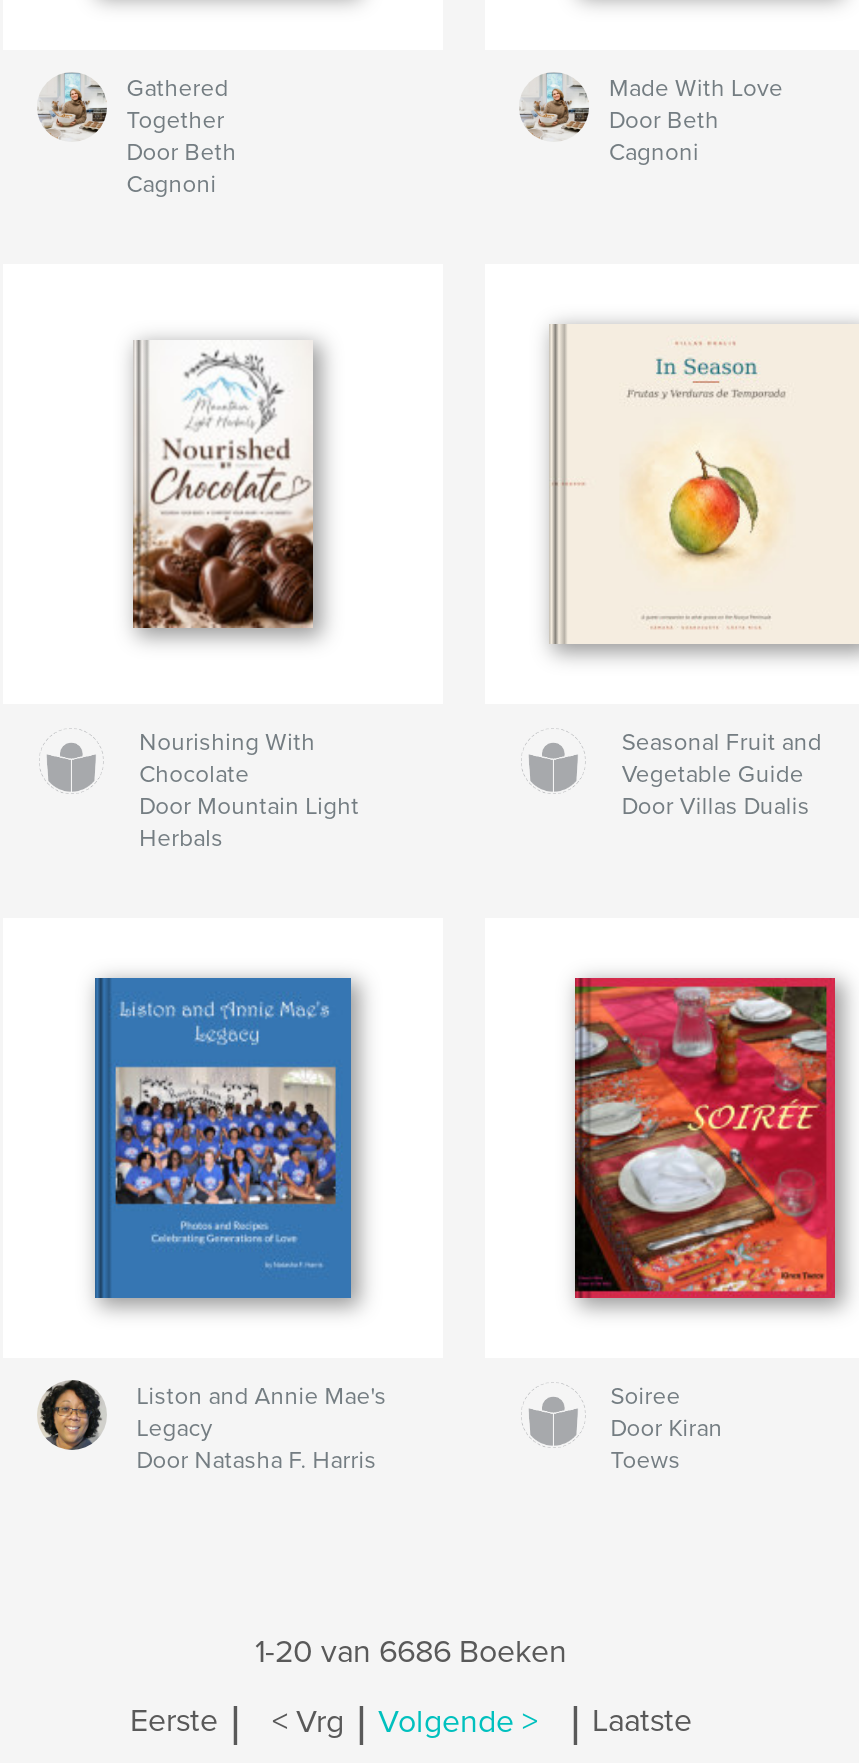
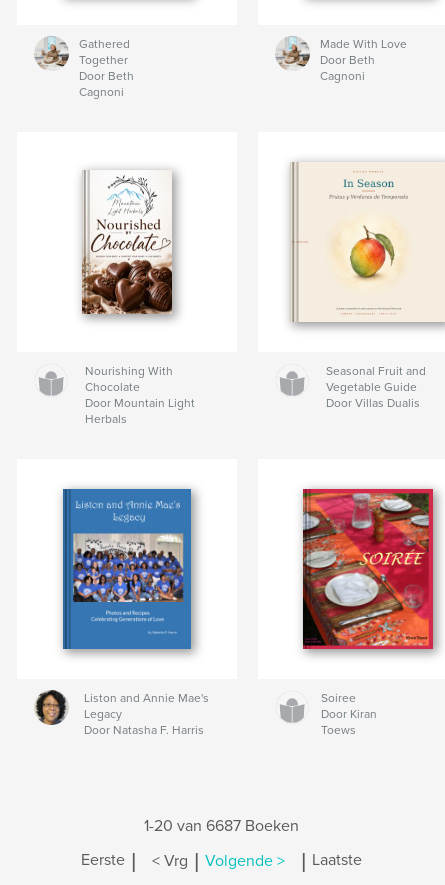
[255,1632,567,1672] 1-20 van 6686 Boeken -> [143,816,298,836] 1-20 van 6687 Boeken

